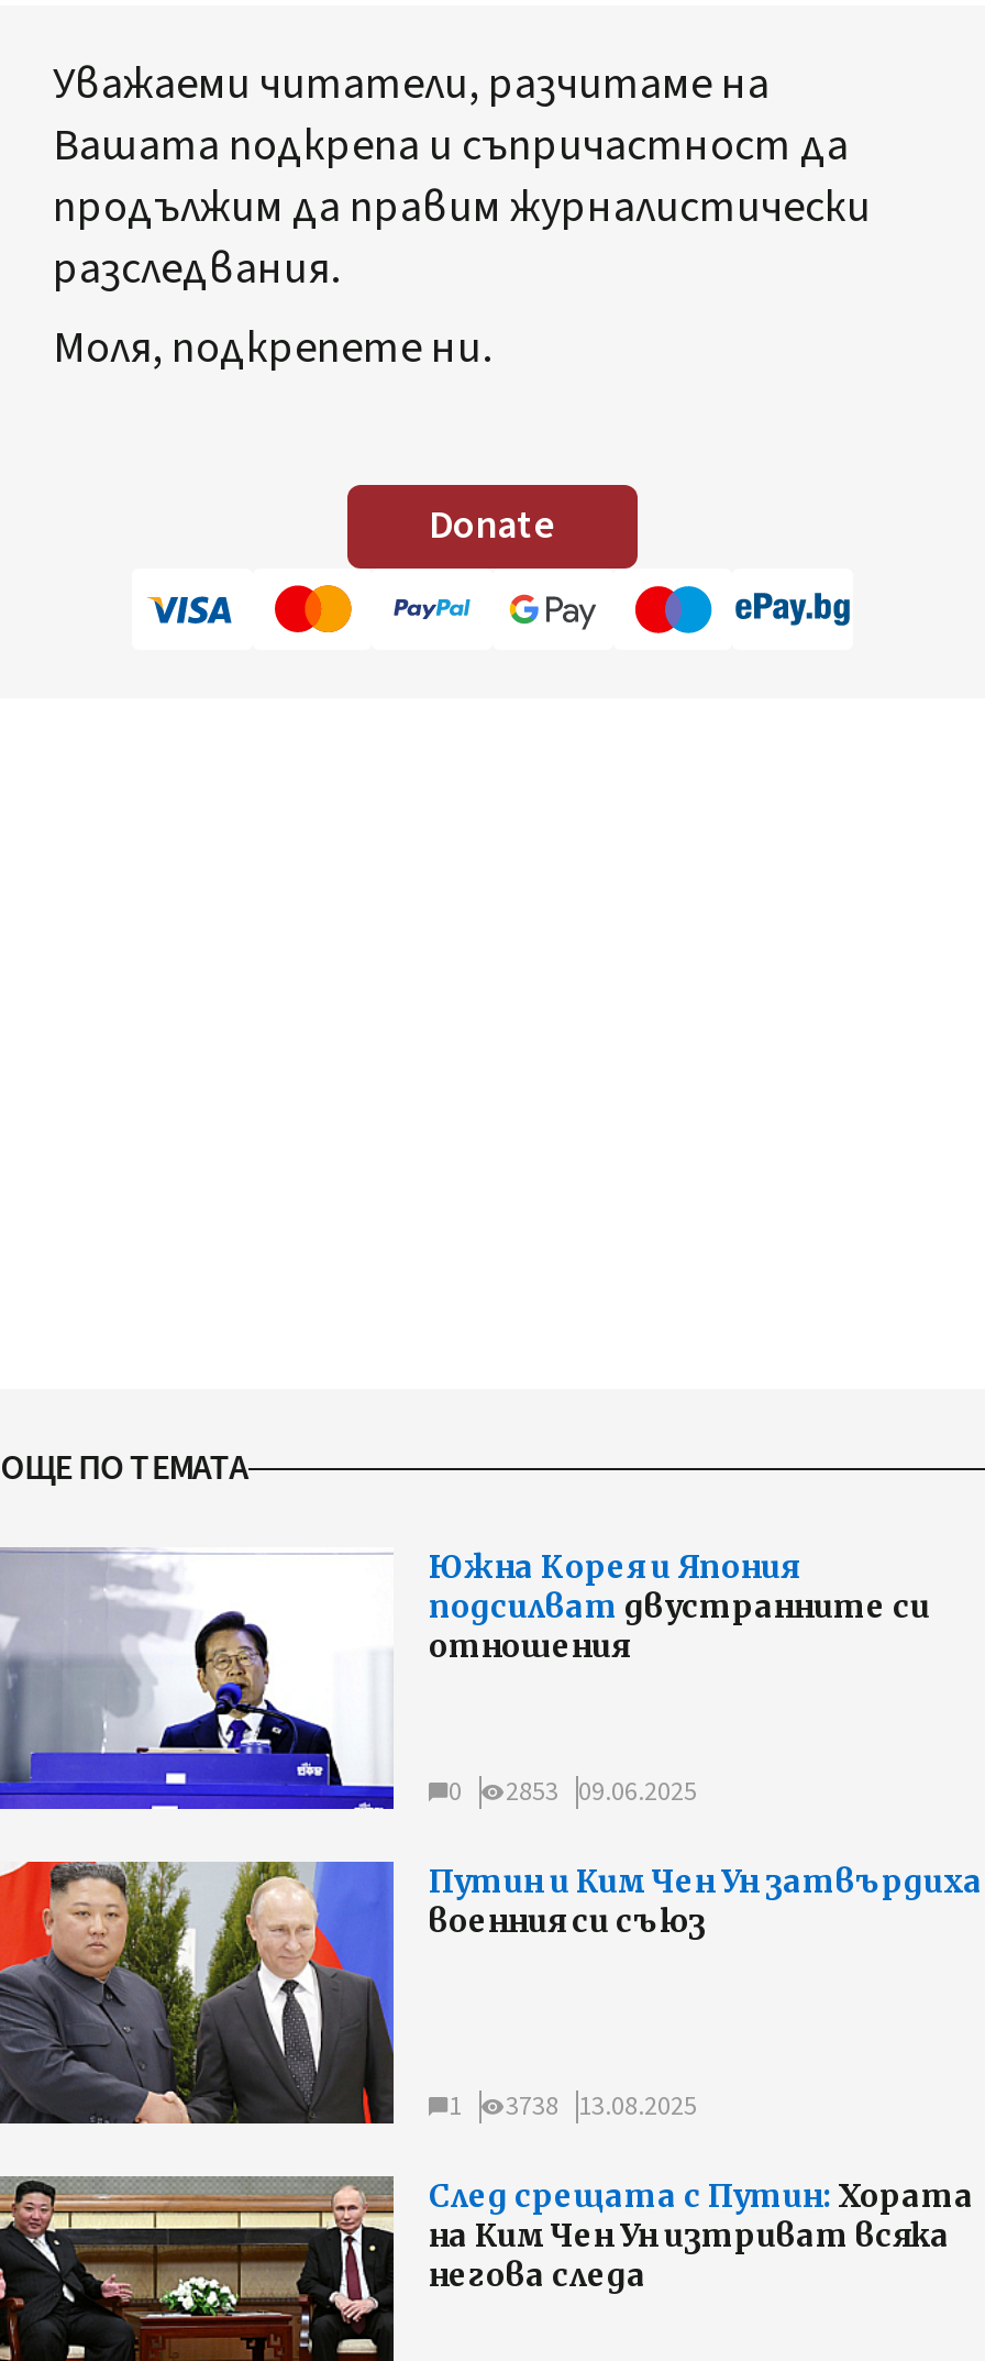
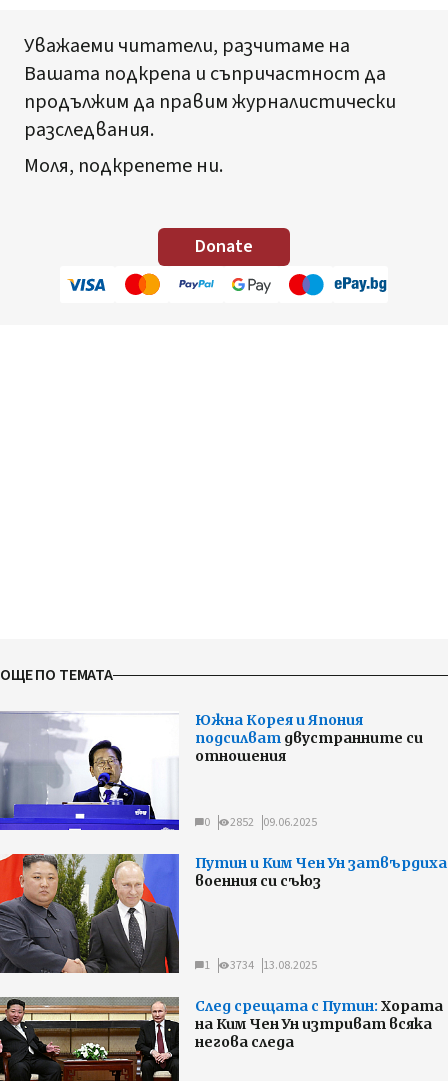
[449,1774,697,1812] 0 2853 09.06.2025 -> [204,814,317,831] 0 2852 09.06.2025
[506,2089,697,2126] 3738 13.08.2025 -> [230,957,317,974] 3734 13.08.2025

